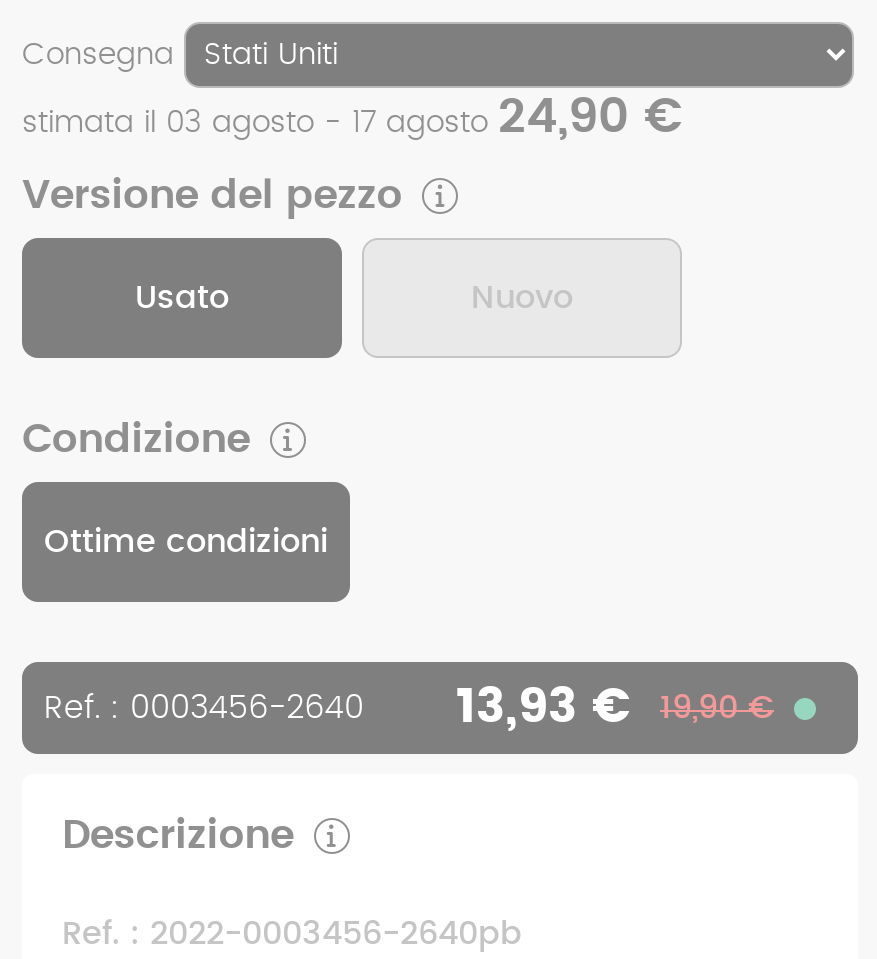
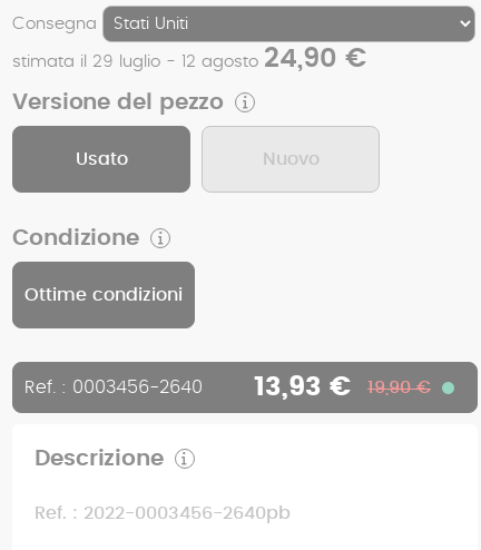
[22,94,682,142] stimata il 03 agosto - 17 agosto 24,90 € -> [12,46,366,73] stimata il 29 luglio - 12 agosto 24,90 €

